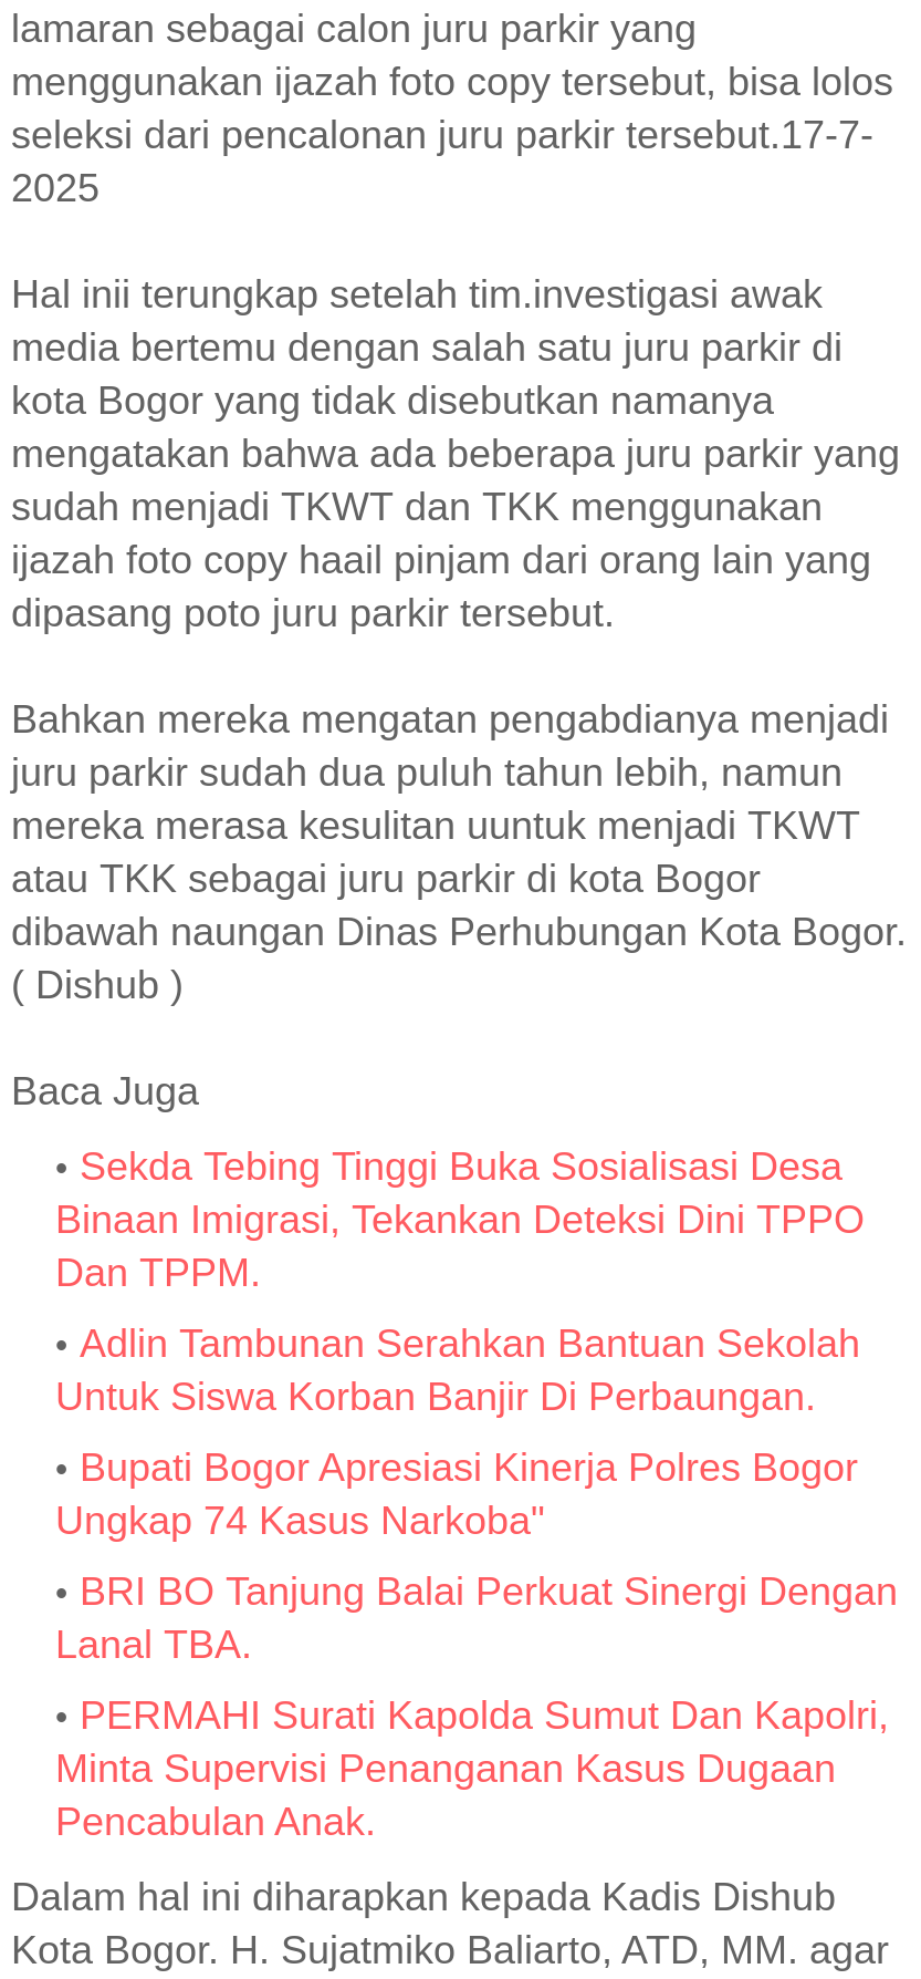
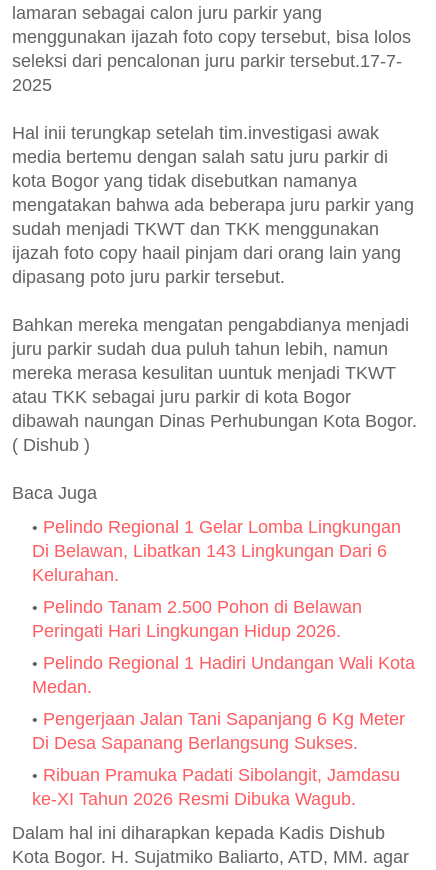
[55,1144,865,1295] Sekda Tebing Tinggi Buka Sosialisasi Desa | Binaan Imigrasi, Tekankan Deteksi Dini TPPO | Dan TPPM. -> [32,517,401,585] Pelindo Regional 1 Gelar Lomba Lingkungan | Di Belawan, Libatkan 143 Lingkungan Dari 6 | Kelurahan.
[55,1322,860,1419] Adlin Tambunan Serahkan Bantuan Sekolah | Untuk Siswa Korban Banjir Di Perbaungan. -> [32,597,362,641] Pelindo Tanam 2.500 Pohon di Belawan | Peringati Hari Lingkungan Hidup 2026.
[55,1446,858,1543] Bupati Bogor Apresiasi Kinerja Polres Bogor | Ungkap 74 Kasus Narkoba" -> [32,653,415,697] Pelindo Regional 1 Hadiri Undangan Wali Kota | Medan.
[55,1569,898,1667] BRI BO Tanjung Balai Perkuat Sinergi Dengan | Lanal TBA. -> [32,709,405,753] Pengerjaan Jalan Tani Sapanjang 6 Kg Meter | Di Desa Sapanang Berlangsung Sukses.
[55,1693,889,1844] PERMAHI Surati Kapolda Sumut Dan Kapolri, | Minta Supervisi Penanganan Kasus Dugaan | Pencabulan Anak. -> [32,765,400,809] Ribuan Pramuka Padati Sibolangit, Jamdasu | ke-XI Tahun 2026 Resmi Dibuka Wagub.

